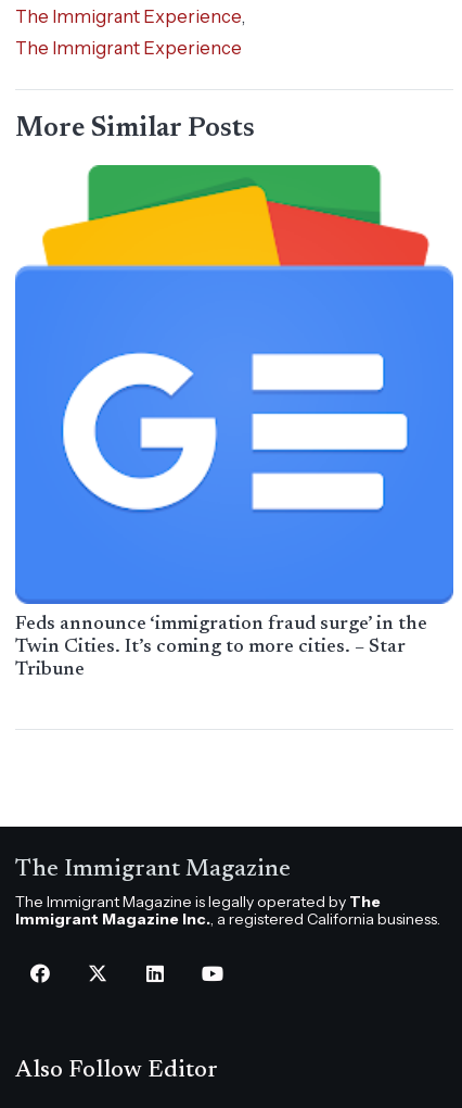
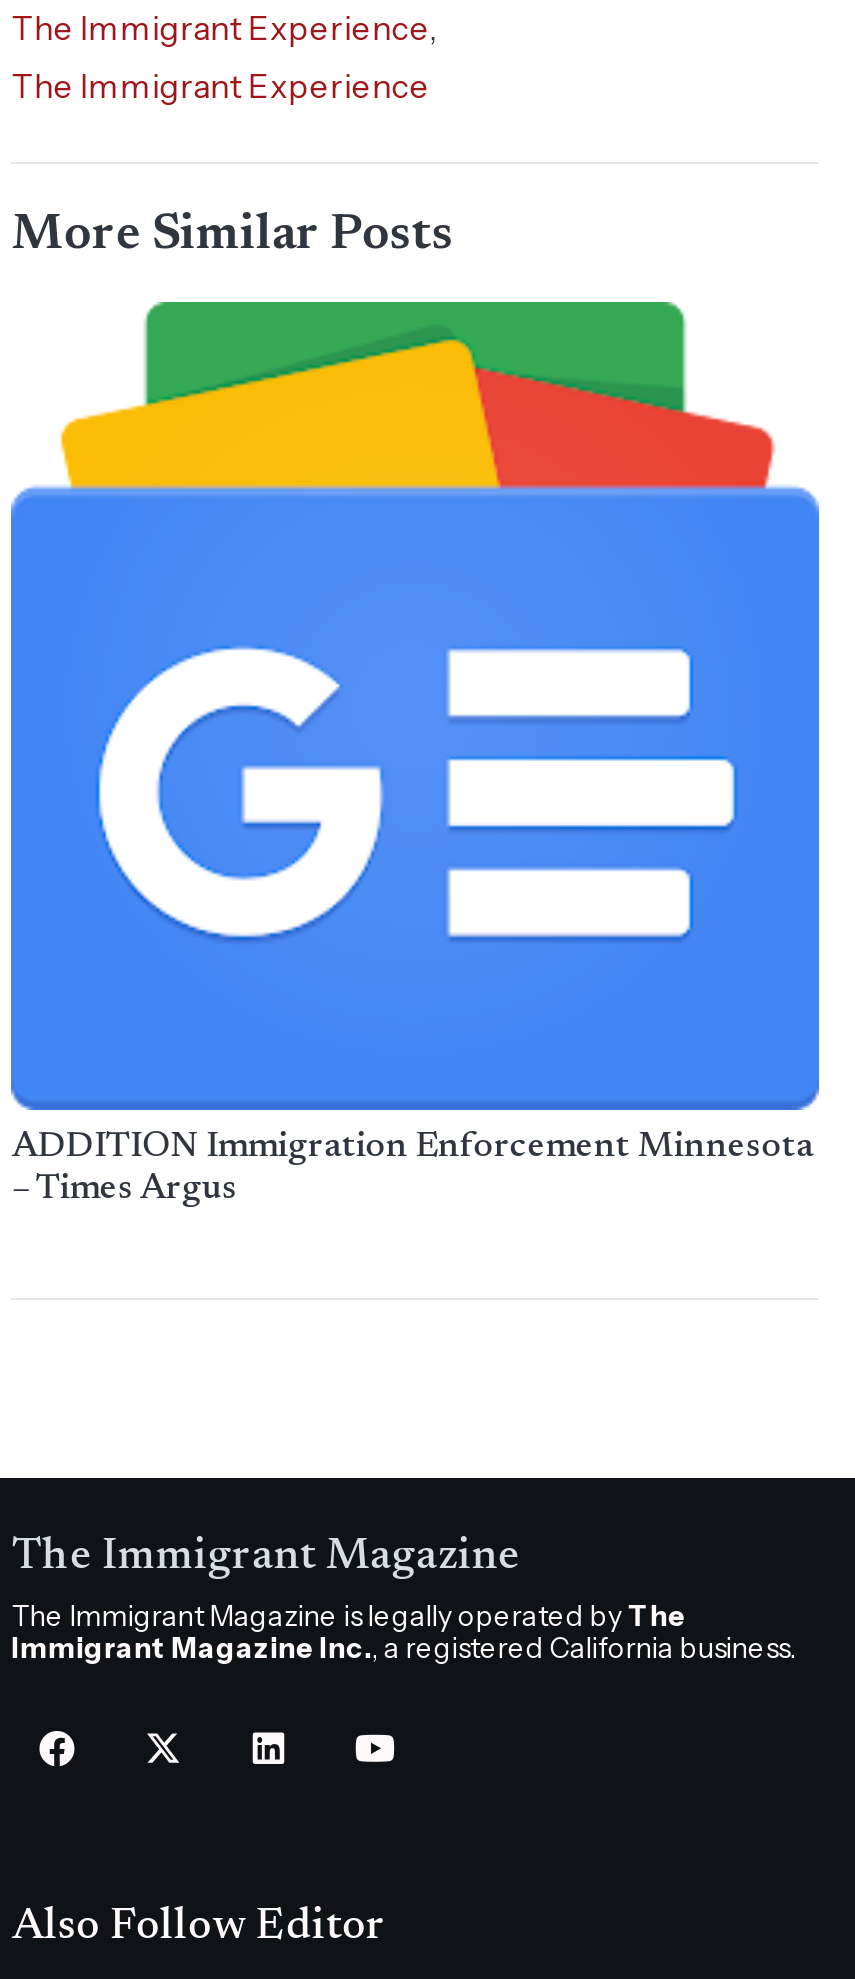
[16,614,428,680] Feds announce ‘immigration fraud surge’ in the | Twin Cities. It’s coming to more cities. – Star | Tribune -> [12,1129,814,1207] ADDITION Immigration Enforcement Minnesota | – Times Argus

